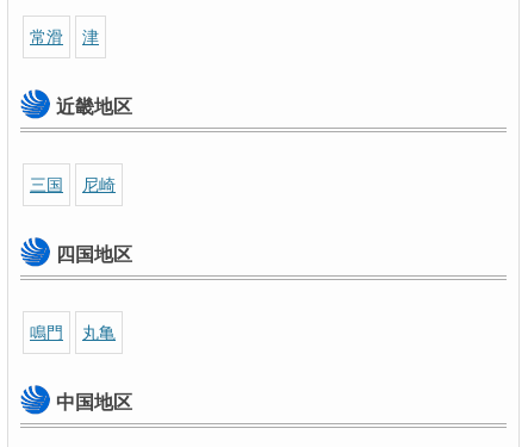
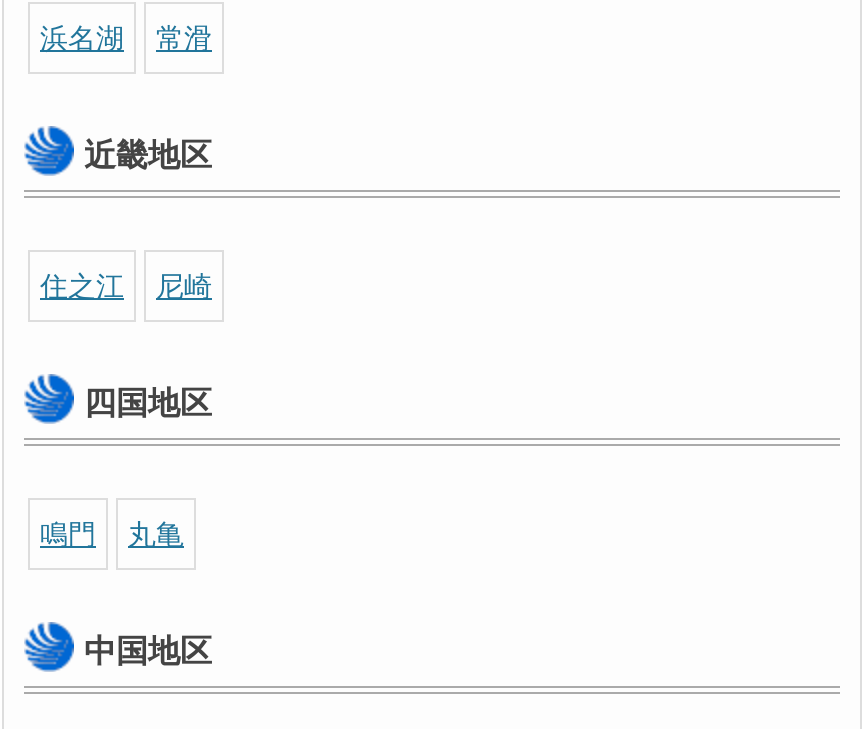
[82,24,99,47] 津 -> none
none -> [40,17,124,55] 浜名湖
[30,172,63,195] 三国 -> [40,265,124,303] 住之江

